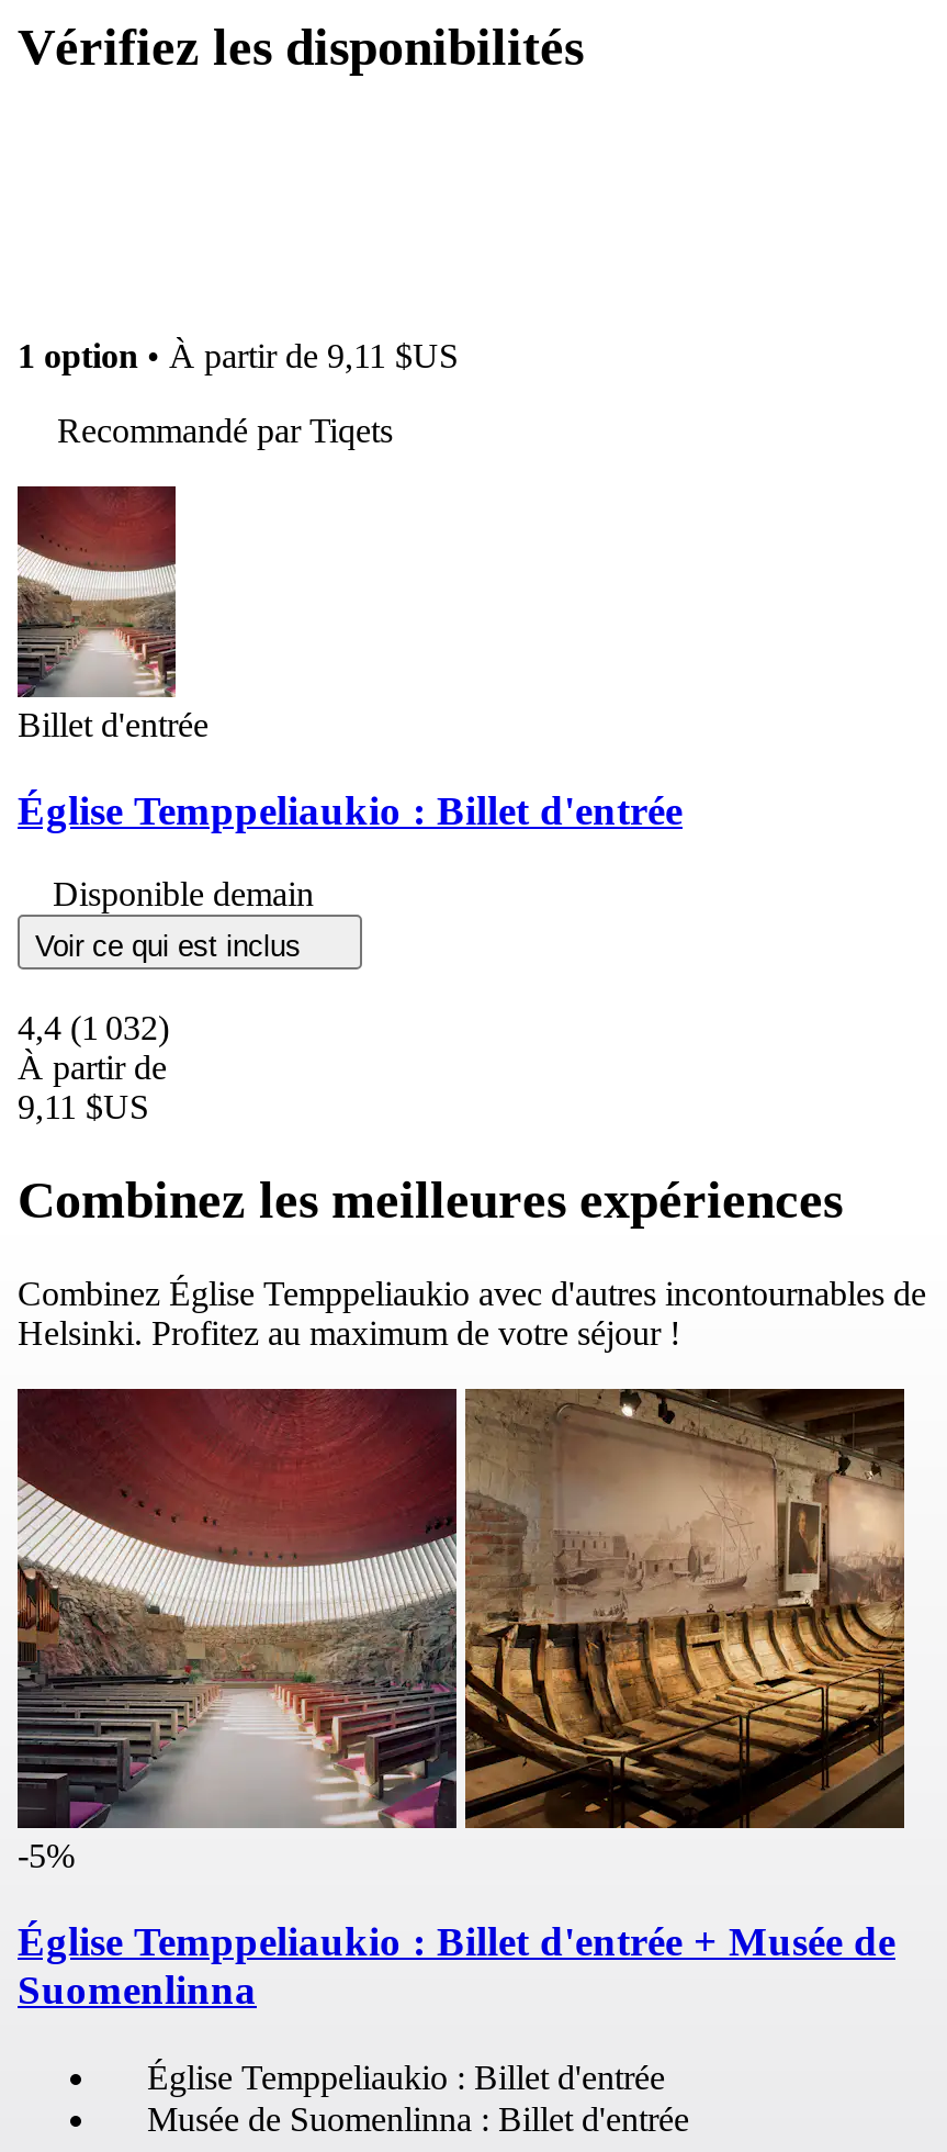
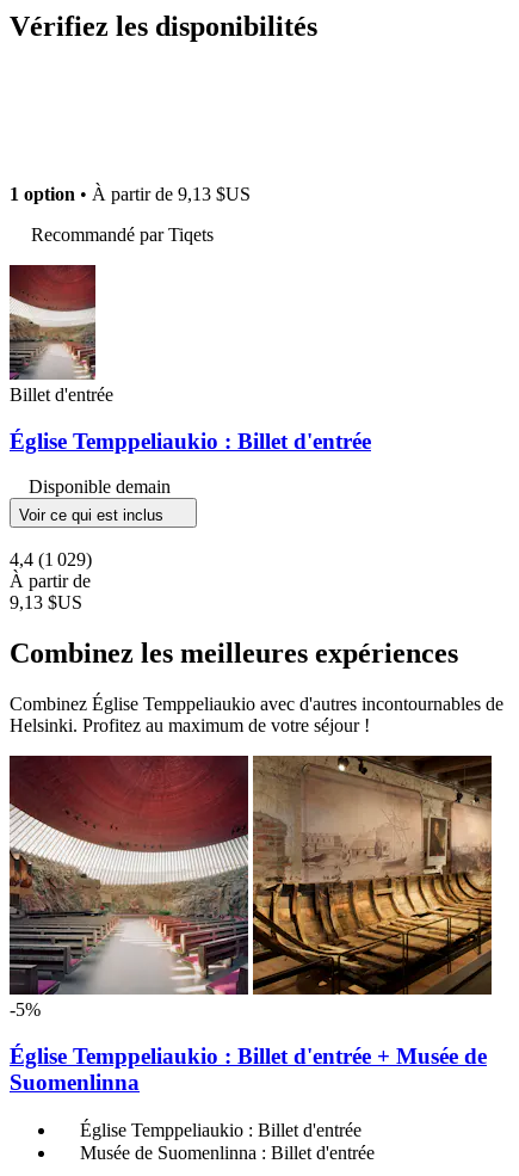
[18,337,459,374] 1 option • À partir de 9,11 $US -> [10,184,251,204] 1 option • À partir de 9,13 $US
[18,1010,169,1047] 4,4 (1 032) -> [10,550,92,570] 4,4 (1 029)
[18,1089,149,1126] 9,11 $US -> [10,593,82,613] 9,13 $US

